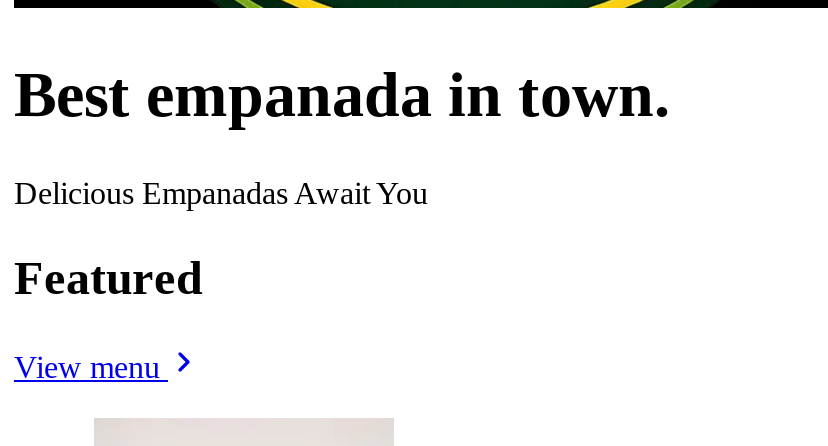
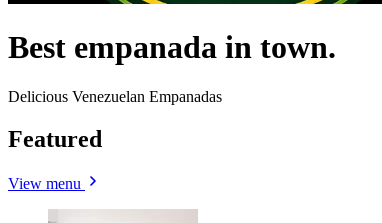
[14,176,428,210] Delicious Empanadas Await You -> [8,88,222,105] Delicious Venezuelan Empanadas

